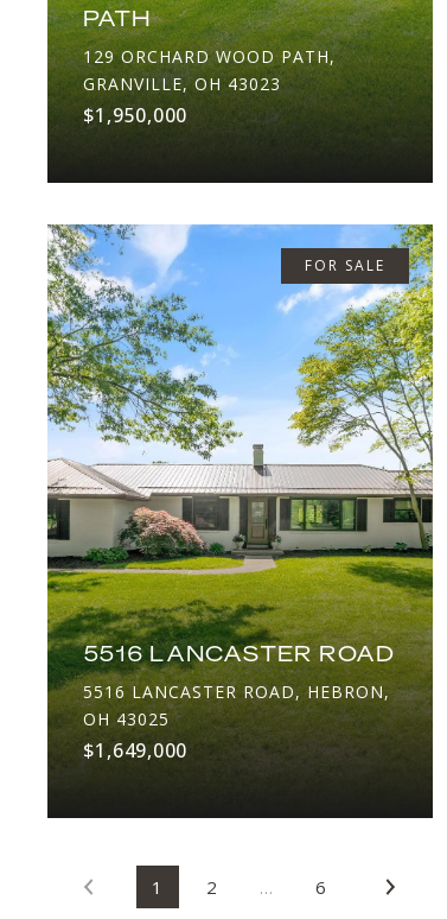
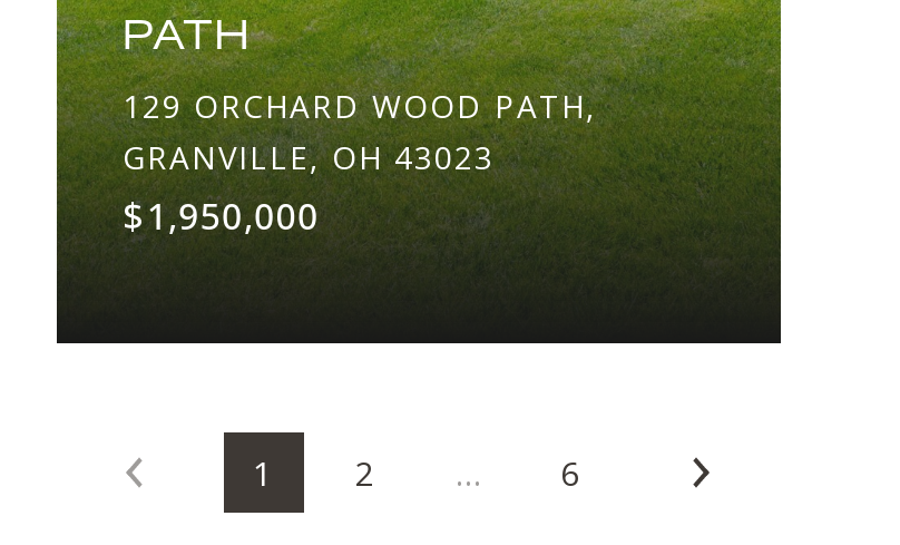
[46,223,434,699] [image] | FOR SALE -> none
[82,639,395,763] 5516 LANCASTER ROAD | 5516 LANCASTER ROAD, HEBRON, | OH 43025 | $1,649,000 -> none

